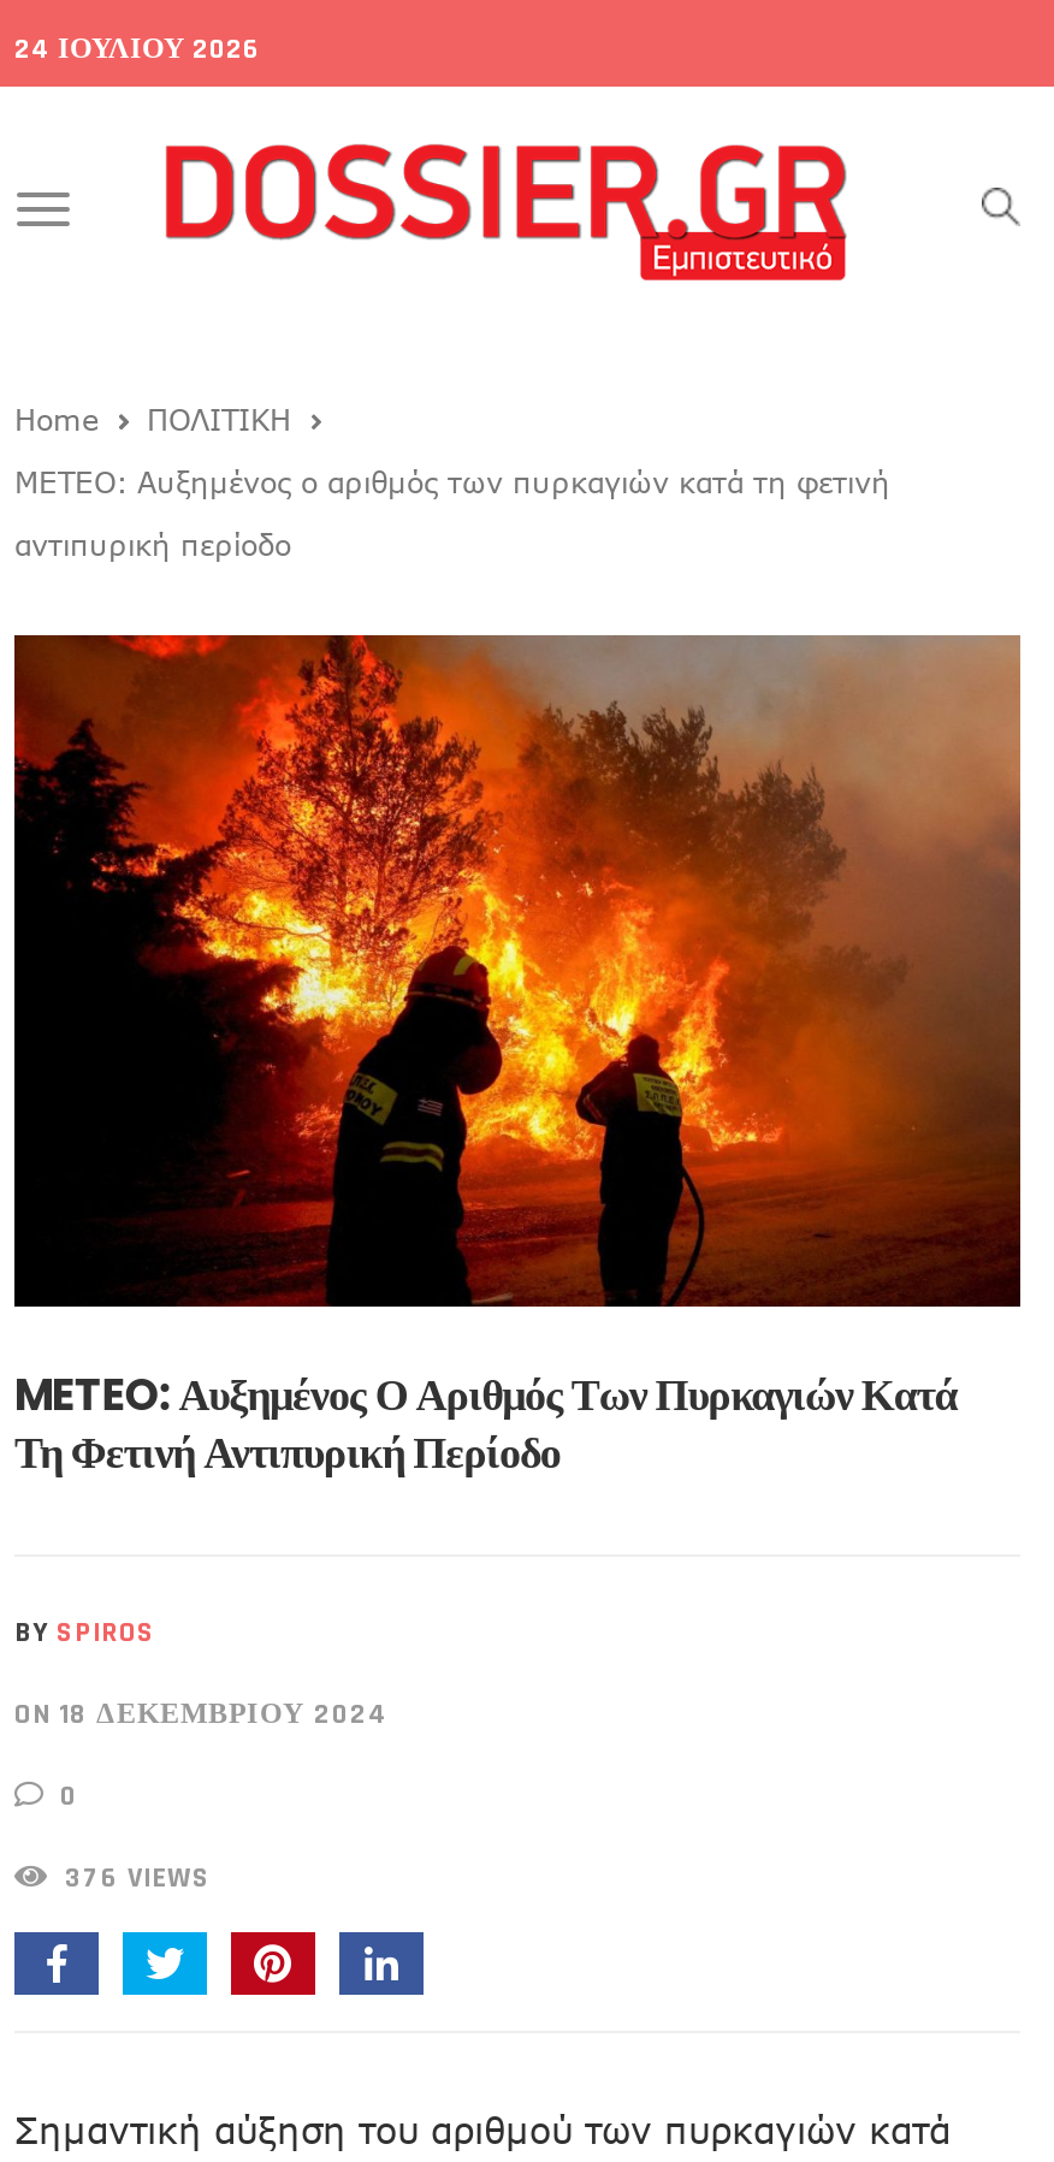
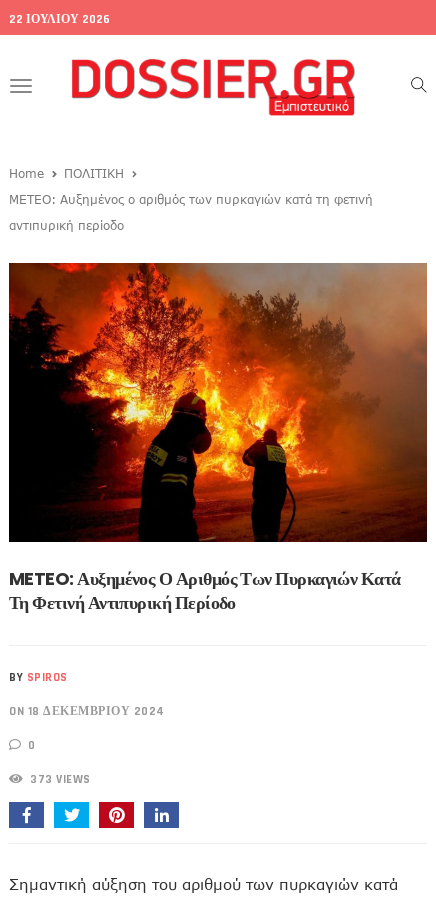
[14,31,260,67] 24 ΙΟΥΛΊΟΥ 2026 -> [9,12,110,27] 22 ΙΟΥΛΊΟΥ 2026
[57,1860,211,1896] 376 VIEWS -> [26,772,90,787] 373 VIEWS

